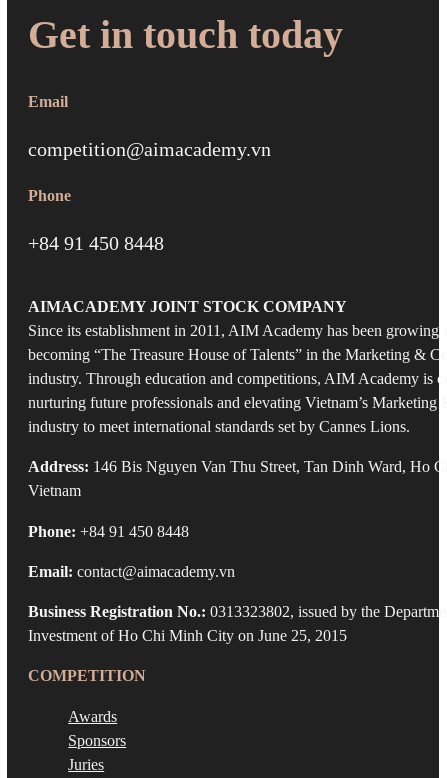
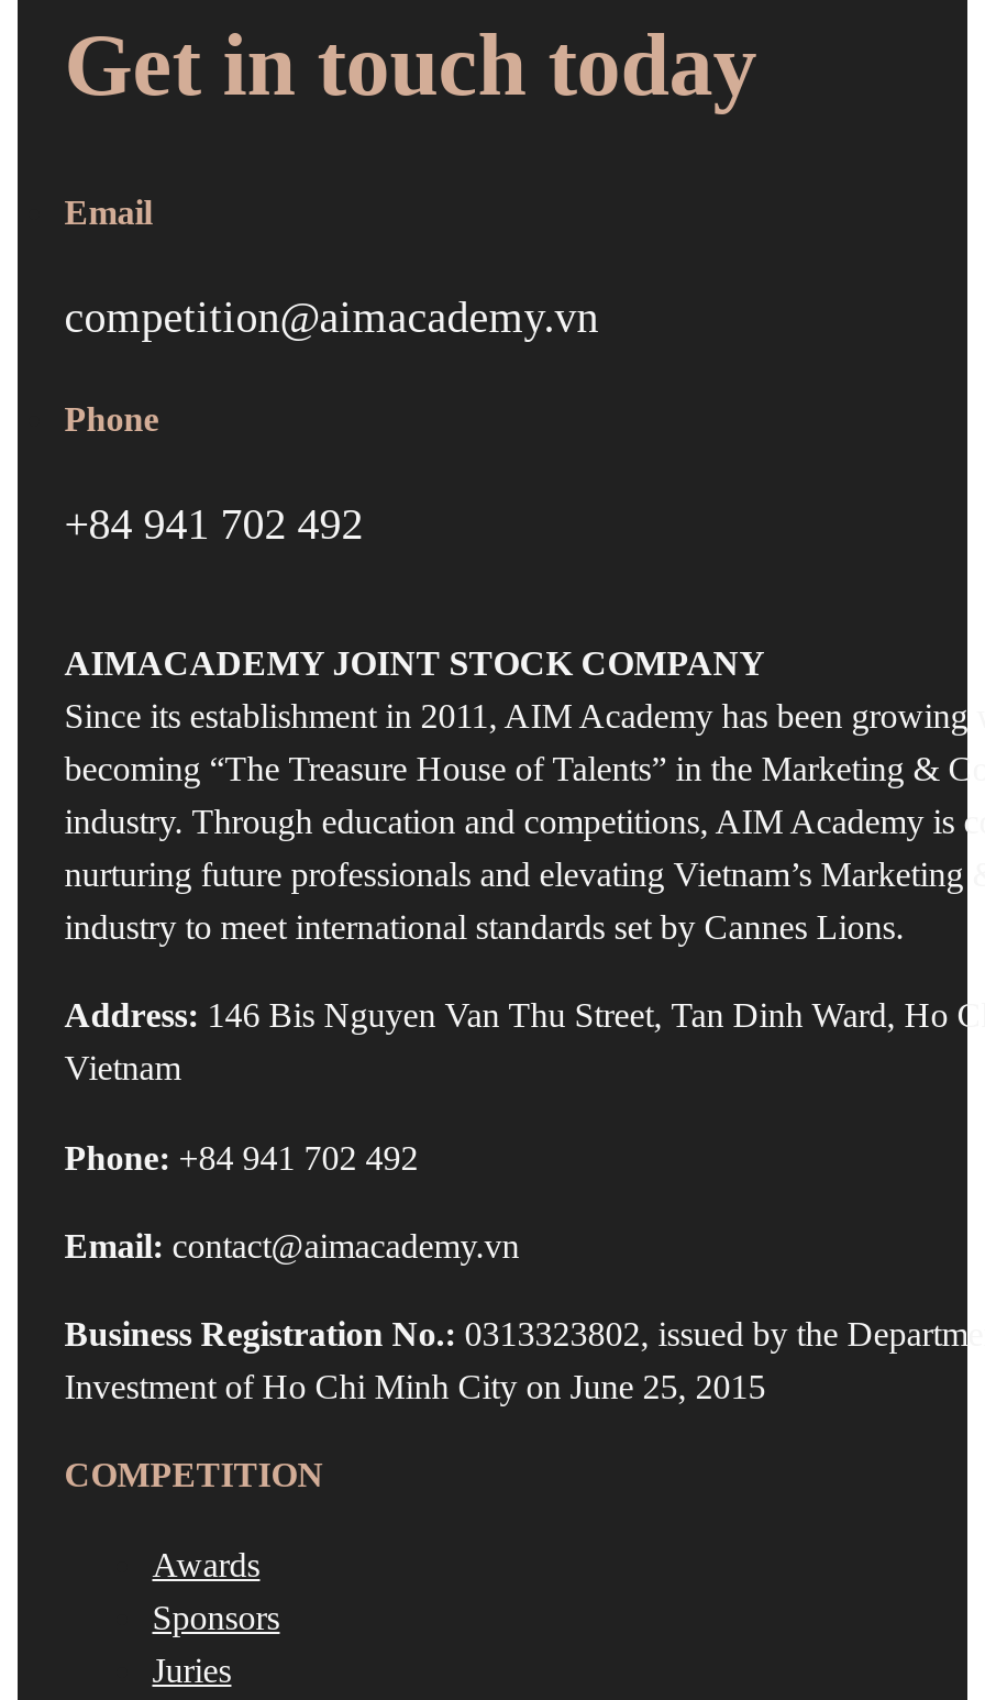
[28,232,164,254] +84 91 450 8448 -> [64,499,363,548] +84 941 702 492
[28,523,189,541] Phone: +84 91 450 8448 -> [64,1139,418,1178] Phone: +84 941 702 492

